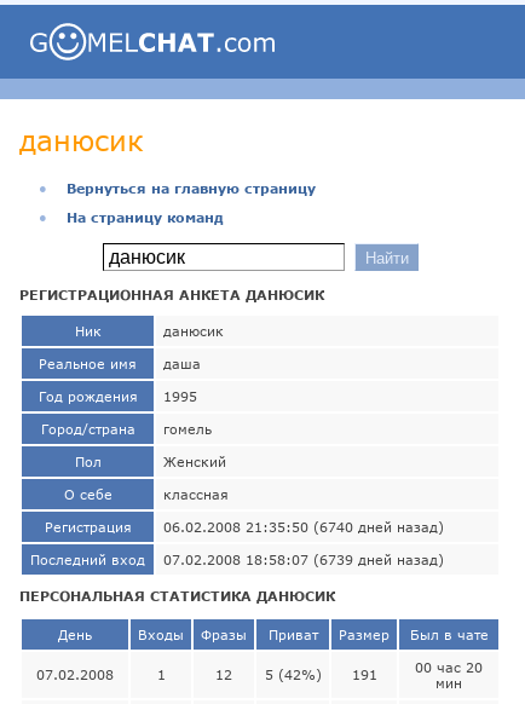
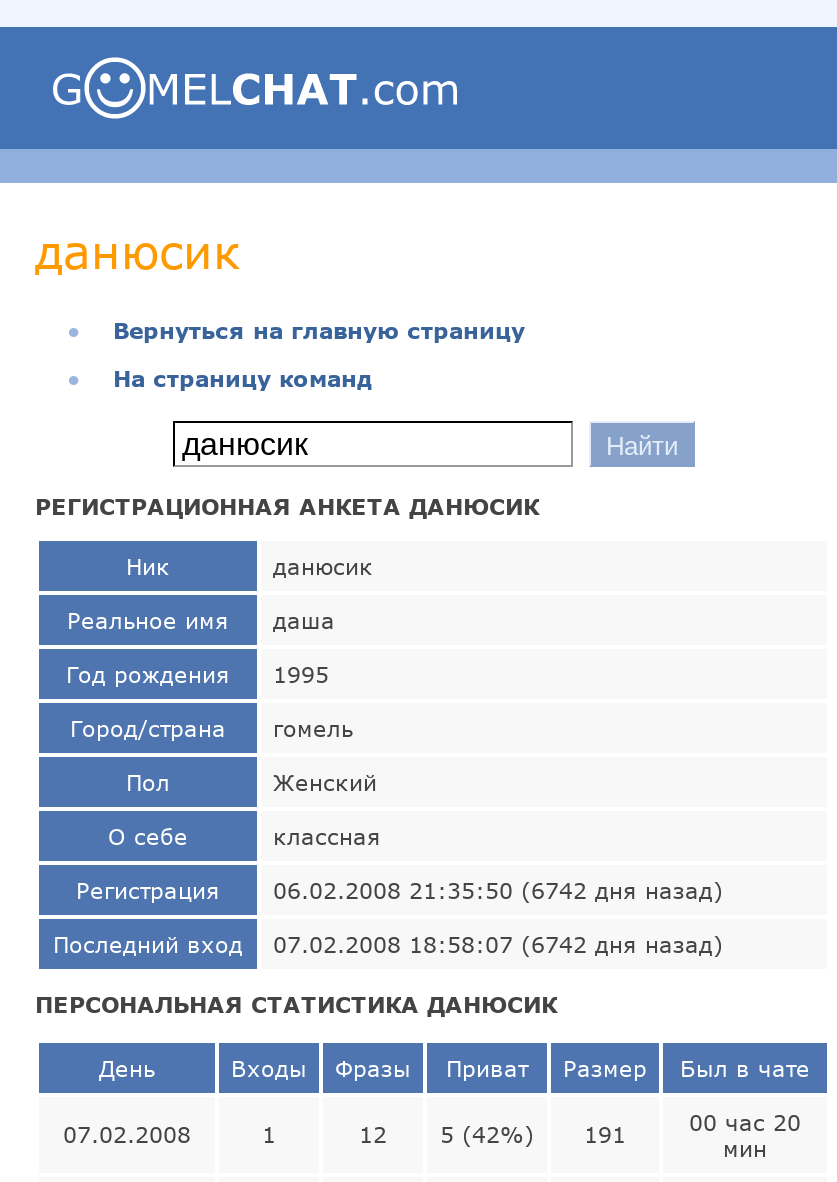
[163,519,444,535] 06.02.2008 21:35:50 (6740 дней назад) -> [273,877,723,903] 06.02.2008 21:35:50 (6742 дня назад)
[30,552,444,568] Последний вход 07.02.2008 18:58:07 (6739 дней назад) -> [53,931,723,957] Последний вход 07.02.2008 18:58:07 (6742 дня назад)

